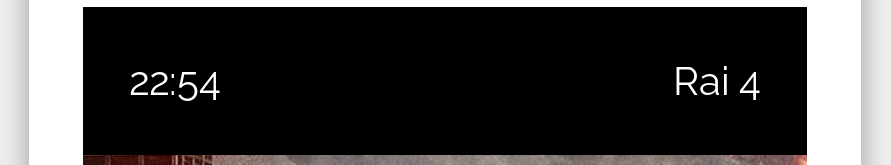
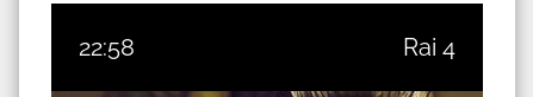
[129,58,221,106] 22:54 -> [79,34,135,62] 22:58

